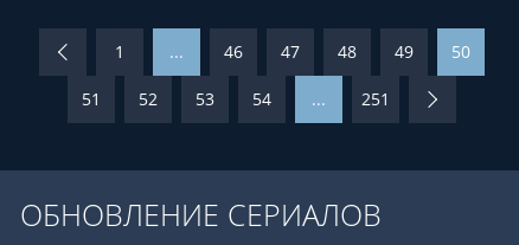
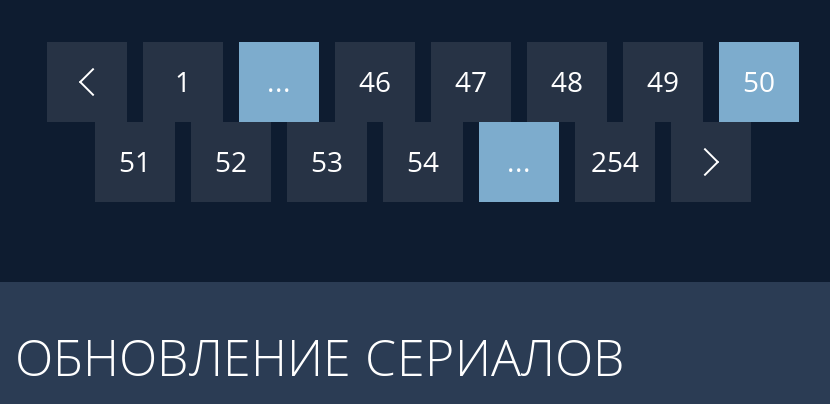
[361,88,390,110] 251 -> [591,142,639,180] 254

